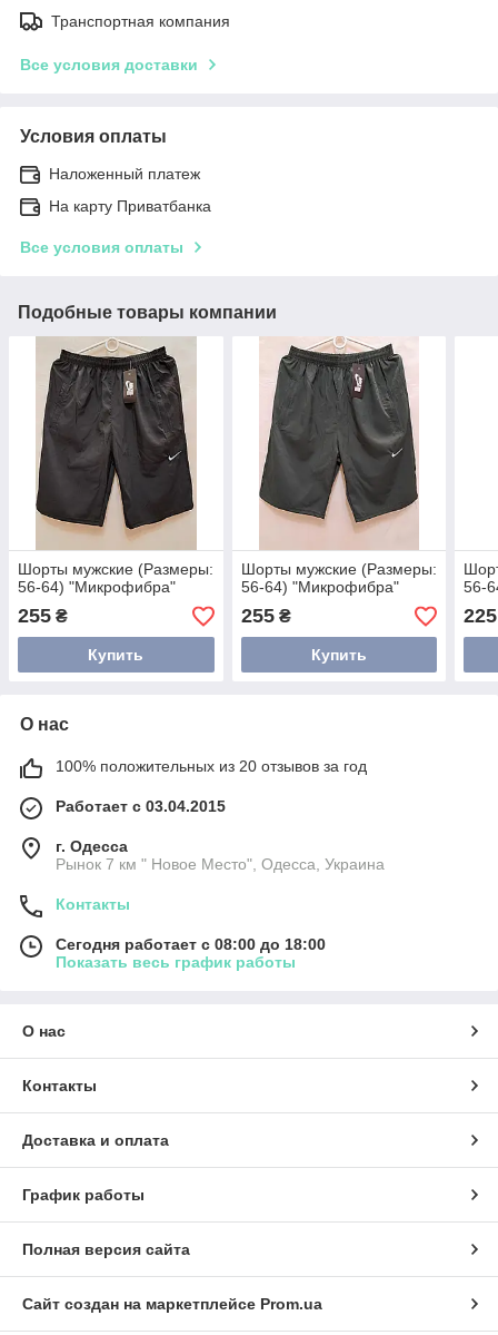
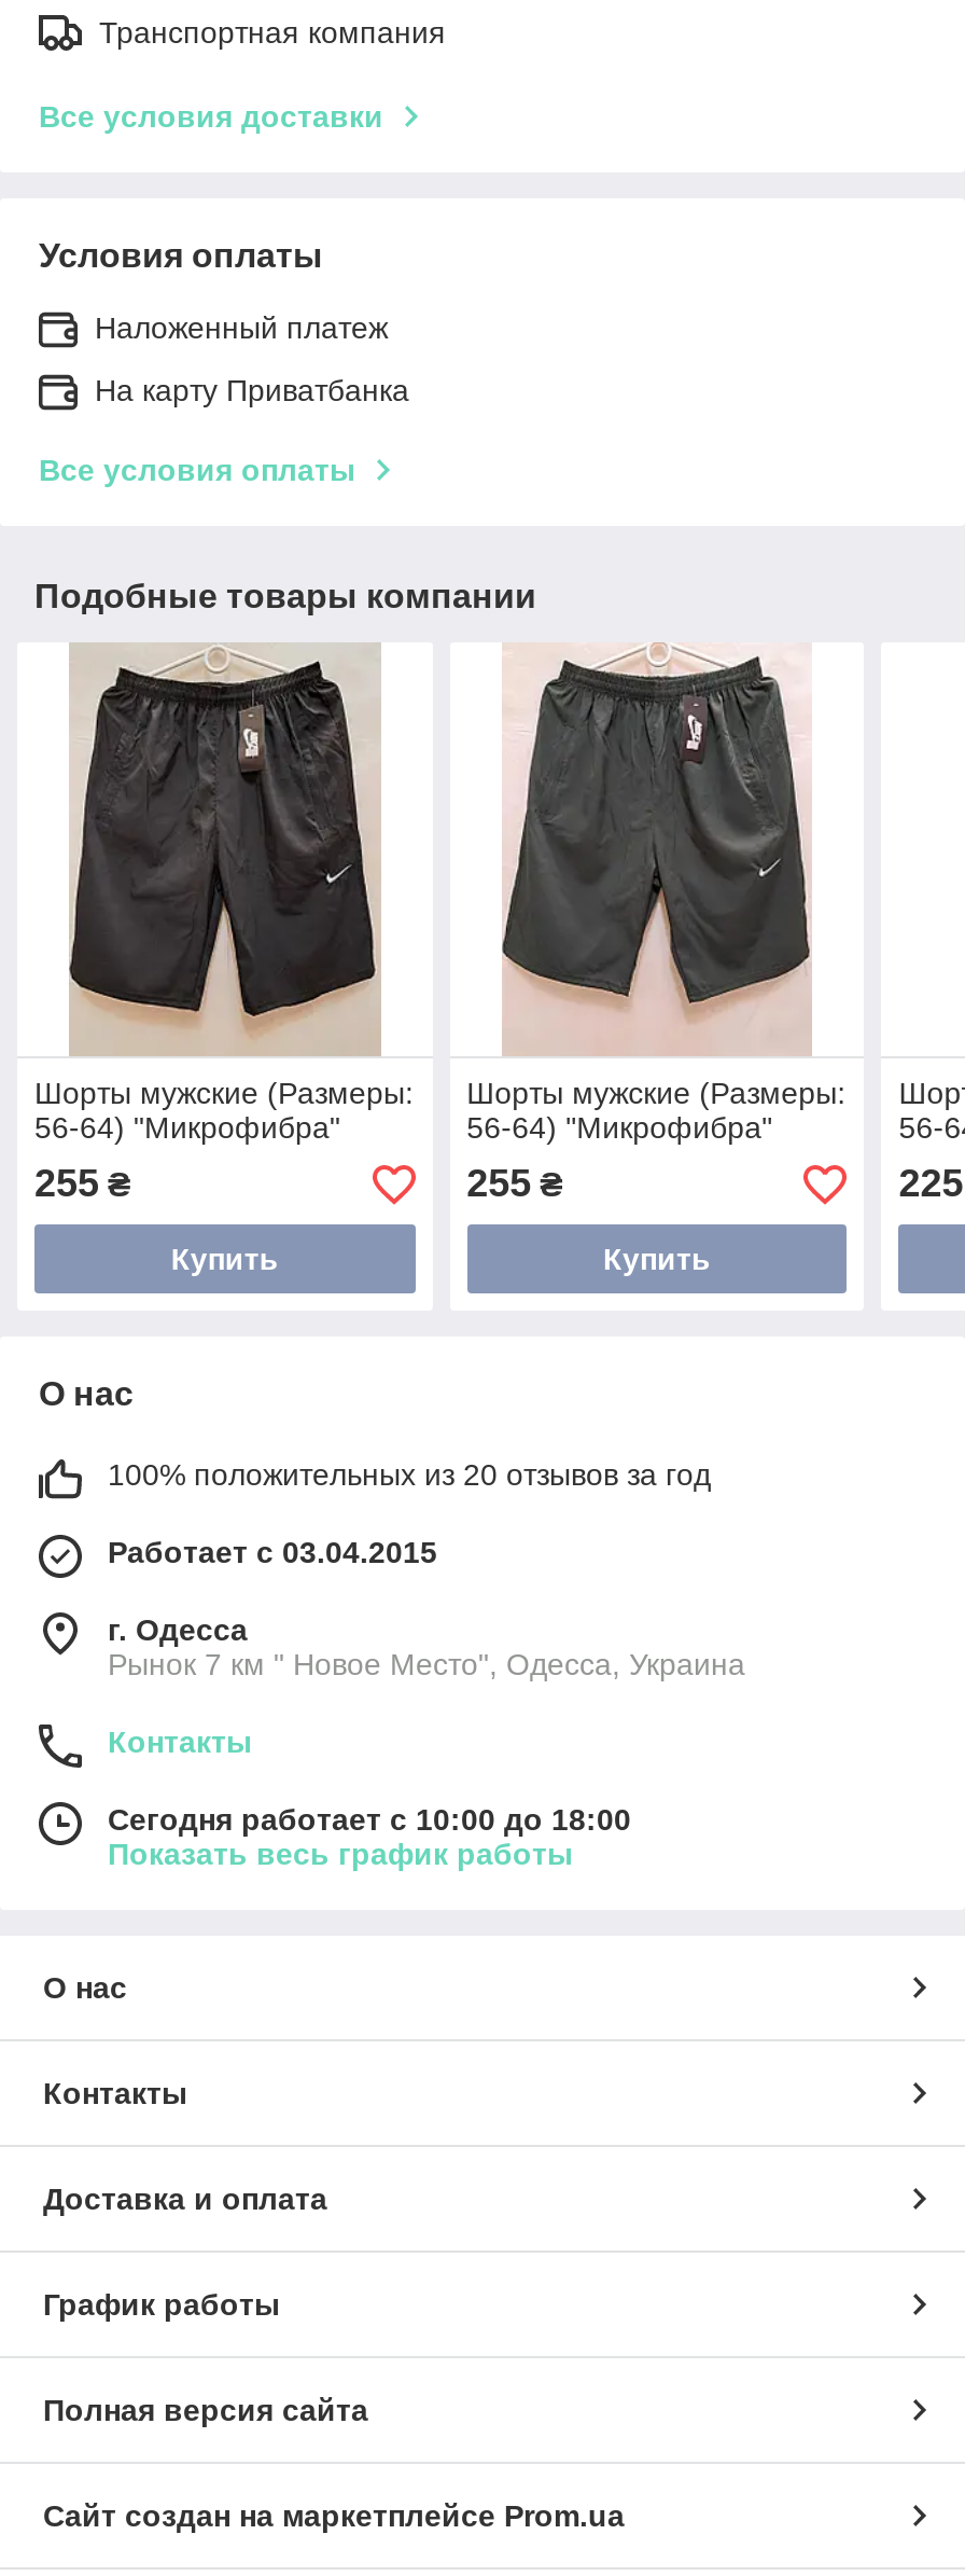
[56,936,326,954] Сегодня работает с 08:00 до 18:00 -> [108,1803,631,1837] Сегодня работает с 10:00 до 18:00

